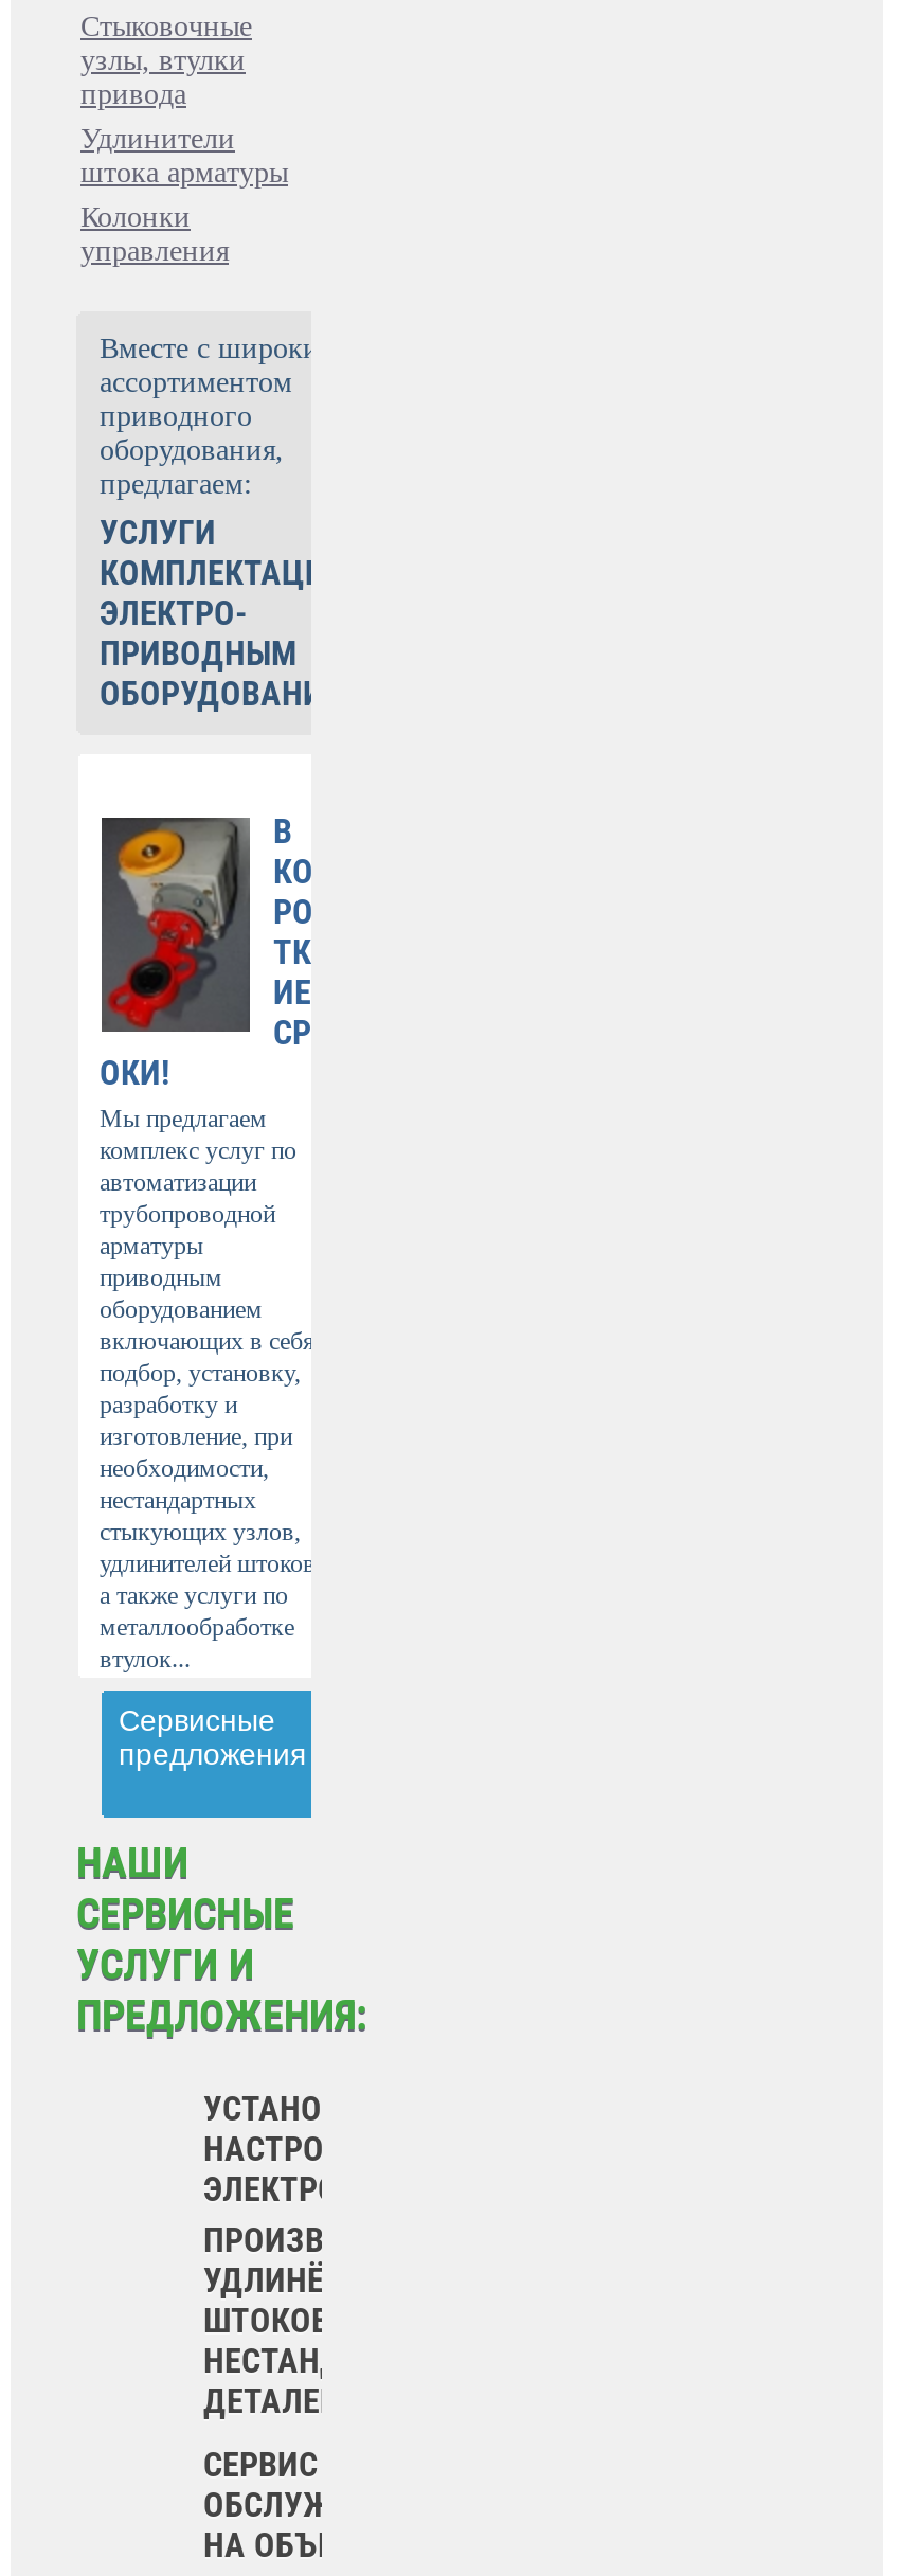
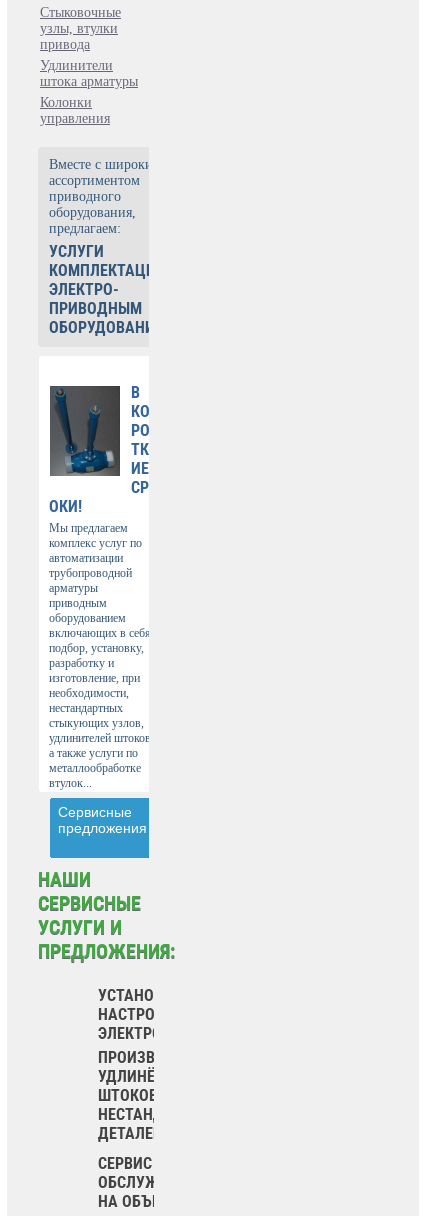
[100,818,252,1034] [image] -> [50,386,120,487] [image]

